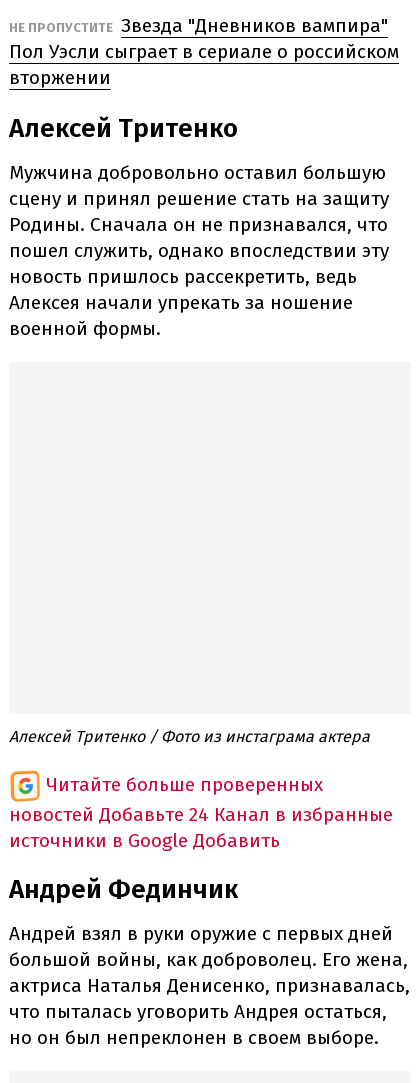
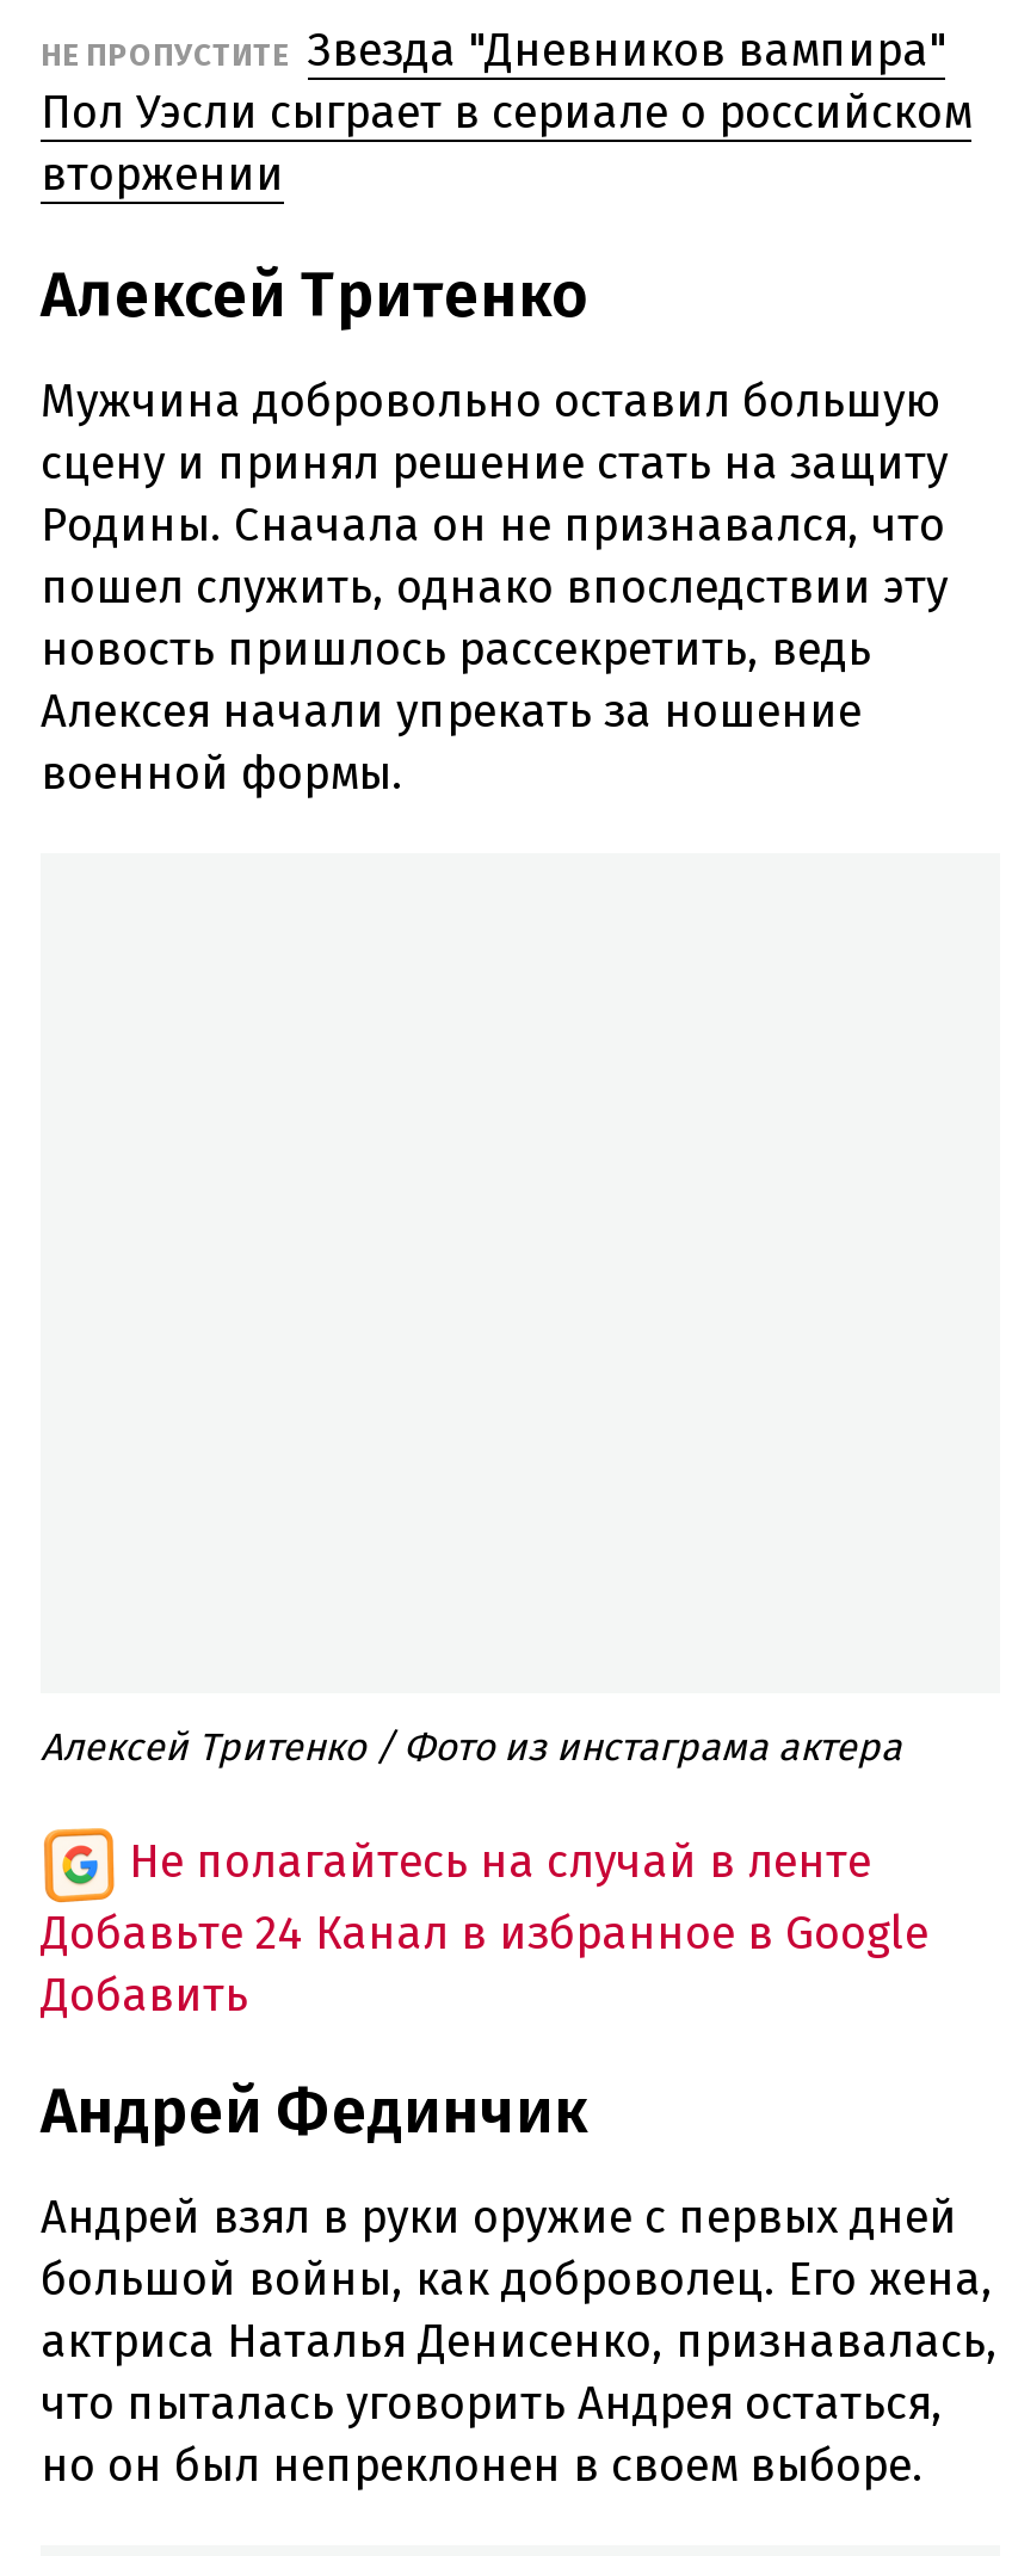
[9,773,393,852] Читайте больше проверенных | новостей Добавьте 24 Канал в избранные | источники в Google Добавить -> [41,1834,928,2022] Не полагайтесь на случай в ленте | Добавьте 24 Канал в избранное в Google | Добавить

